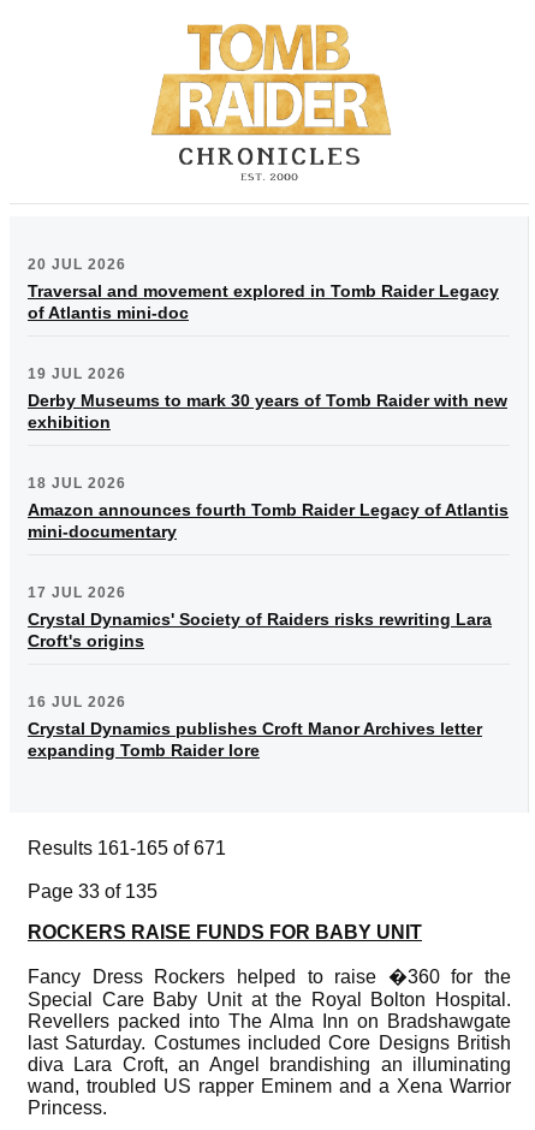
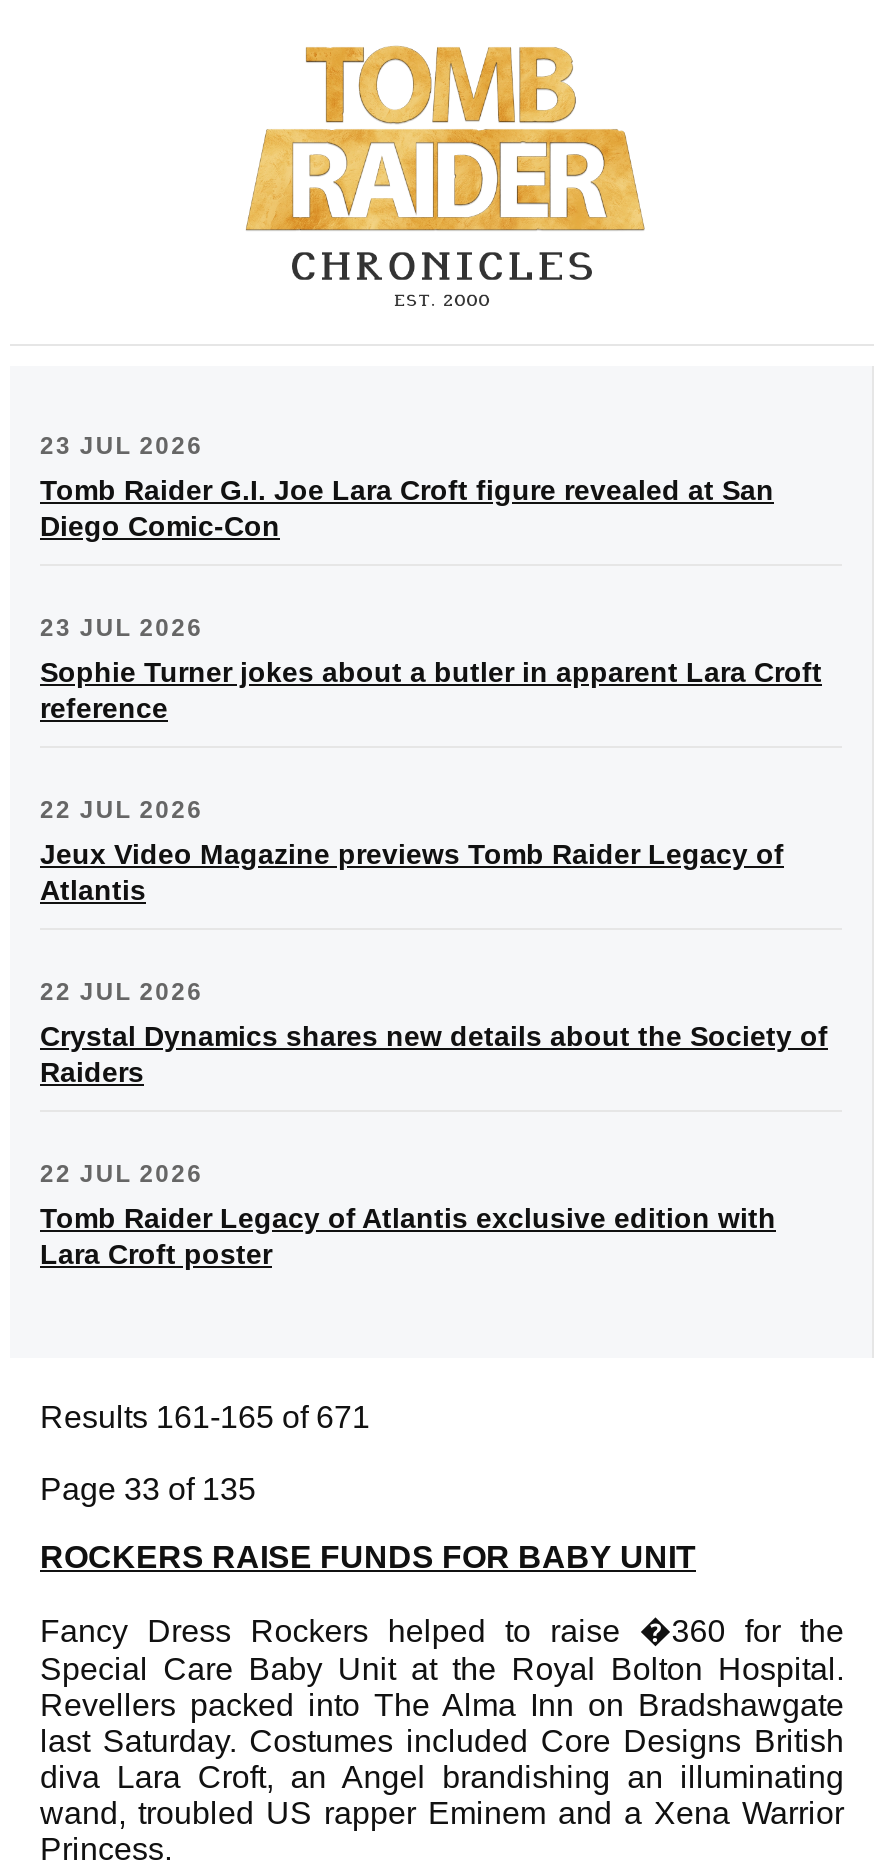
[28,256,499,322] 20 JUL 2026 | Traversal and movement explored in Tomb Raider Legacy | of Atlantis mini-doc -> [40,432,774,542] 23 JUL 2026 | Tomb Raider G.I. Joe Lara Croft figure revealed at San | Diego Comic-Con
[28,365,507,431] 19 JUL 2026 | Derby Museums to mark 30 years of Tomb Raider with new | exhibition -> [40,614,822,724] 23 JUL 2026 | Sophie Turner jokes about a butler in apparent Lara Croft | reference
[28,475,509,541] 18 JUL 2026 | Amazon announces fourth Tomb Raider Legacy of Atlantis | mini-documentary -> [40,796,784,906] 22 JUL 2026 | Jeux Video Magazine previews Tomb Raider Legacy of | Atlantis
[28,584,492,650] 17 JUL 2026 | Crystal Dynamics' Society of Raiders risks rewriting Lara | Croft's origins -> [40,978,828,1088] 22 JUL 2026 | Crystal Dynamics shares new details about the Society of | Raiders
[28,693,482,760] 16 JUL 2026 | Crystal Dynamics publishes Croft Manor Archives letter | expanding Tomb Raider lore -> [40,1160,776,1270] 22 JUL 2026 | Tomb Raider Legacy of Atlantis exclusive edition with | Lara Croft poster

